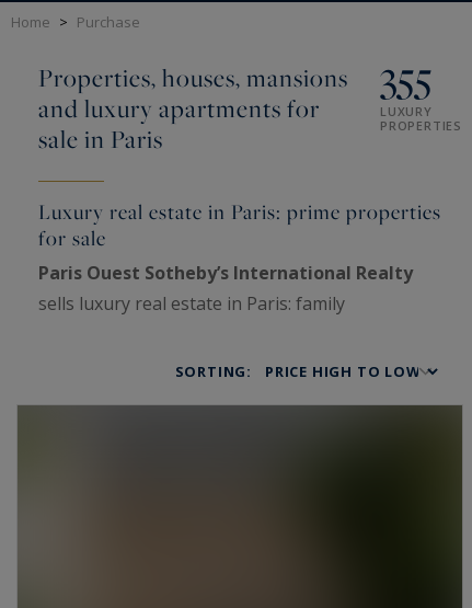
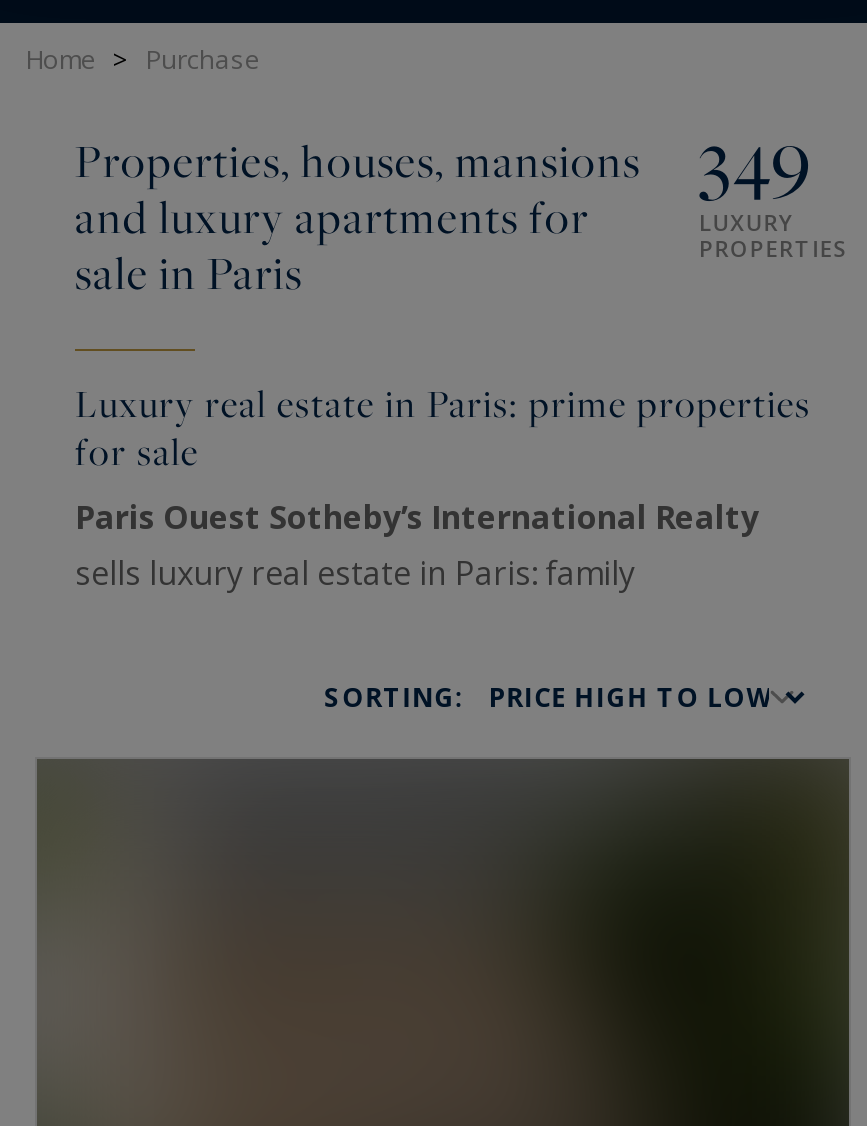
[38,48,433,103] Properties, houses, mansions 355 -> [75,107,811,207] Properties, houses, mansions 349

